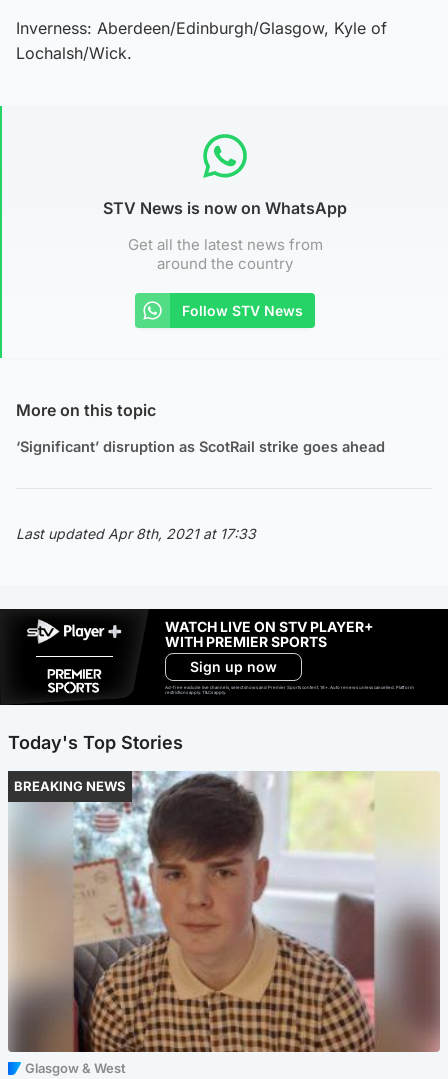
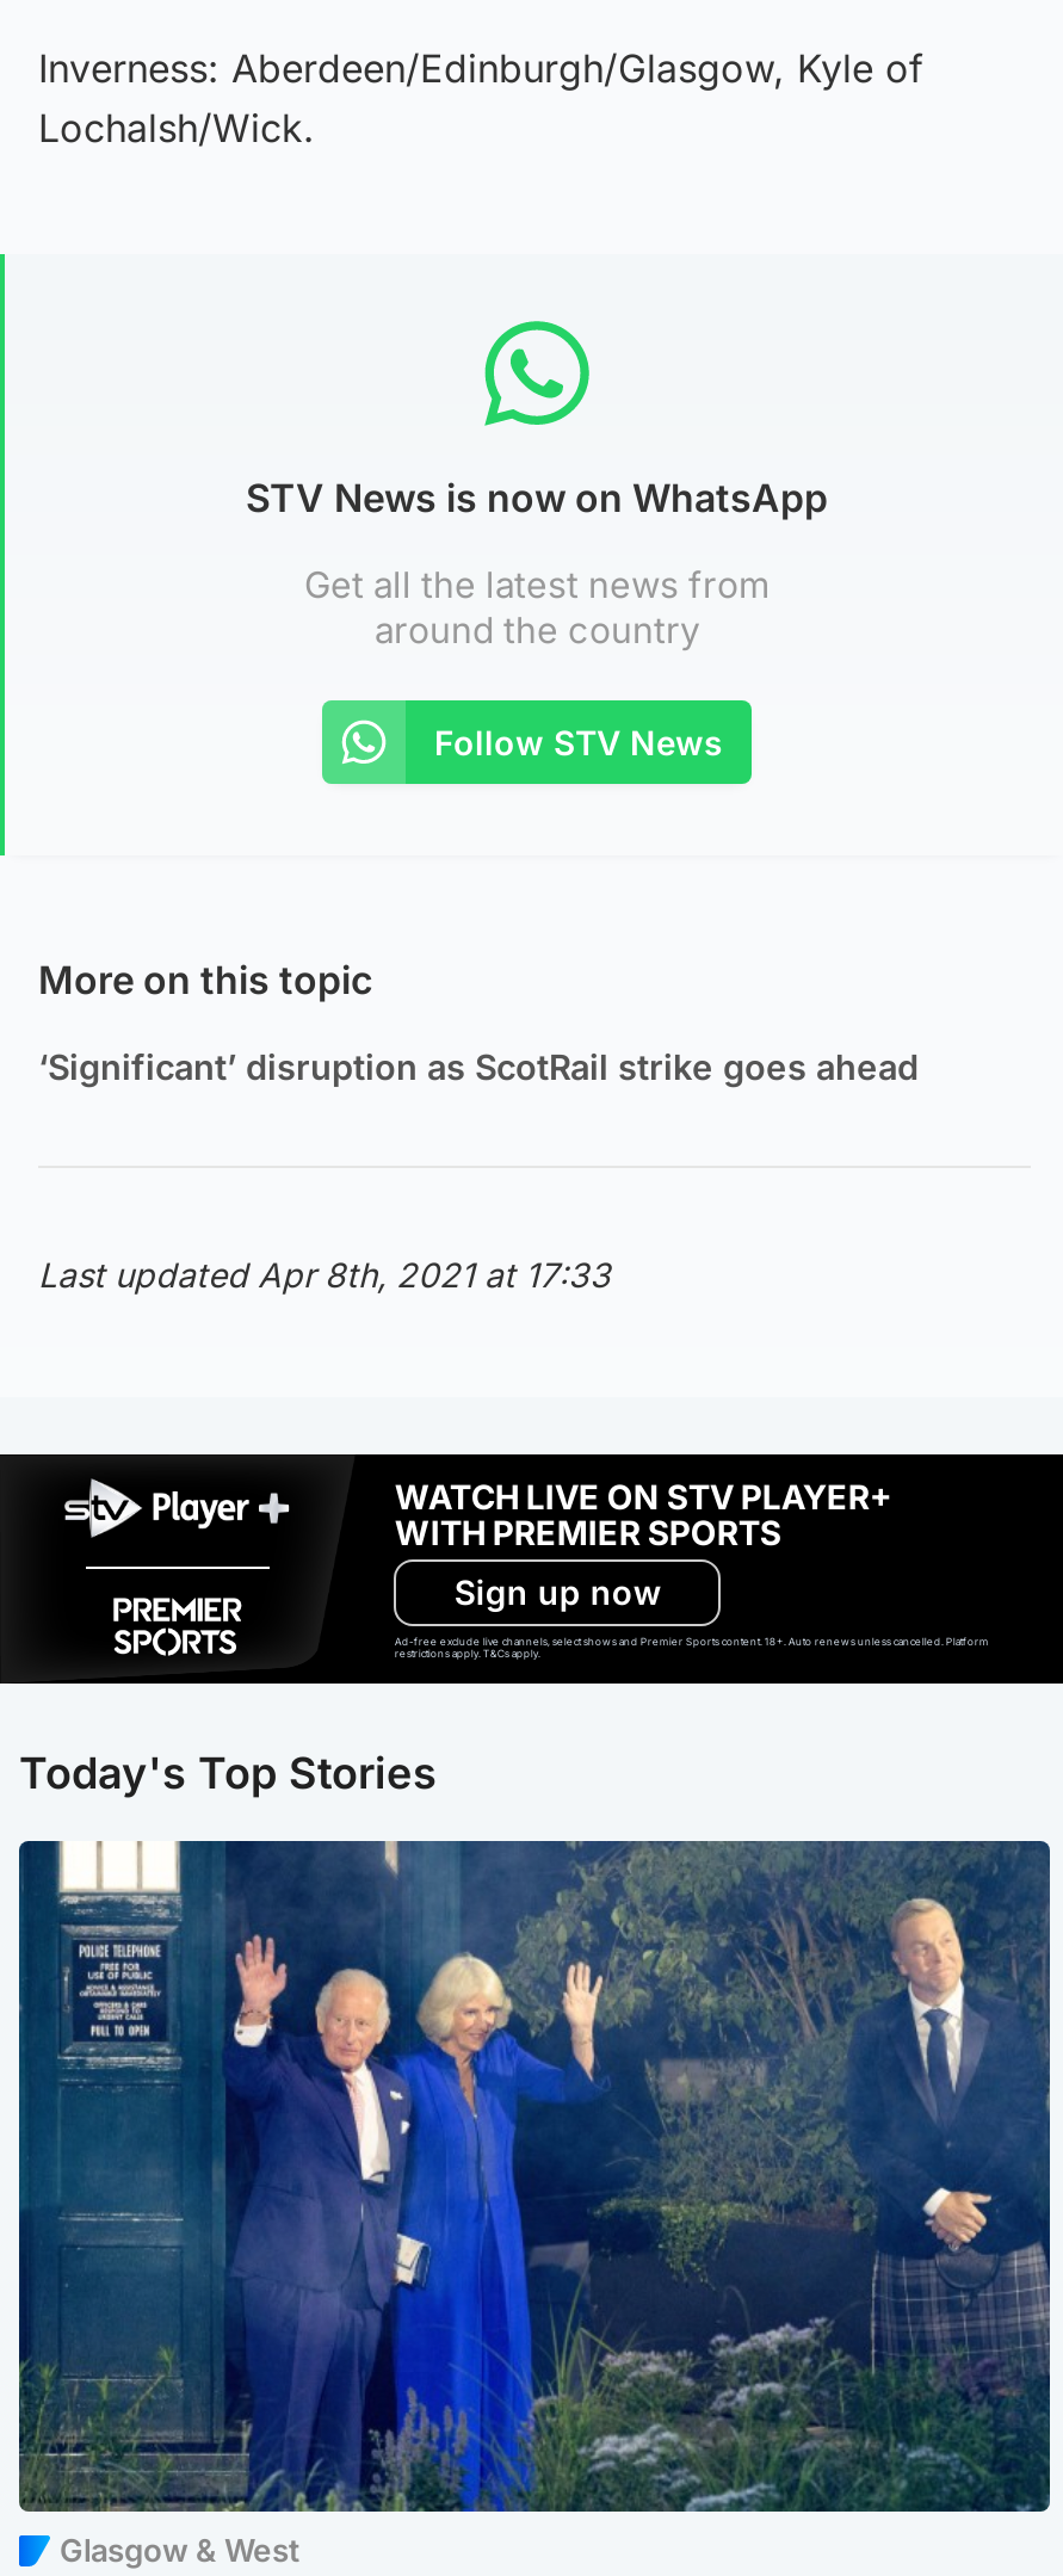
[8,770,441,1053] [image] -> [17,1839,1052,2514] [image]
[14,778,126,794] BREAKING NEWS -> none

